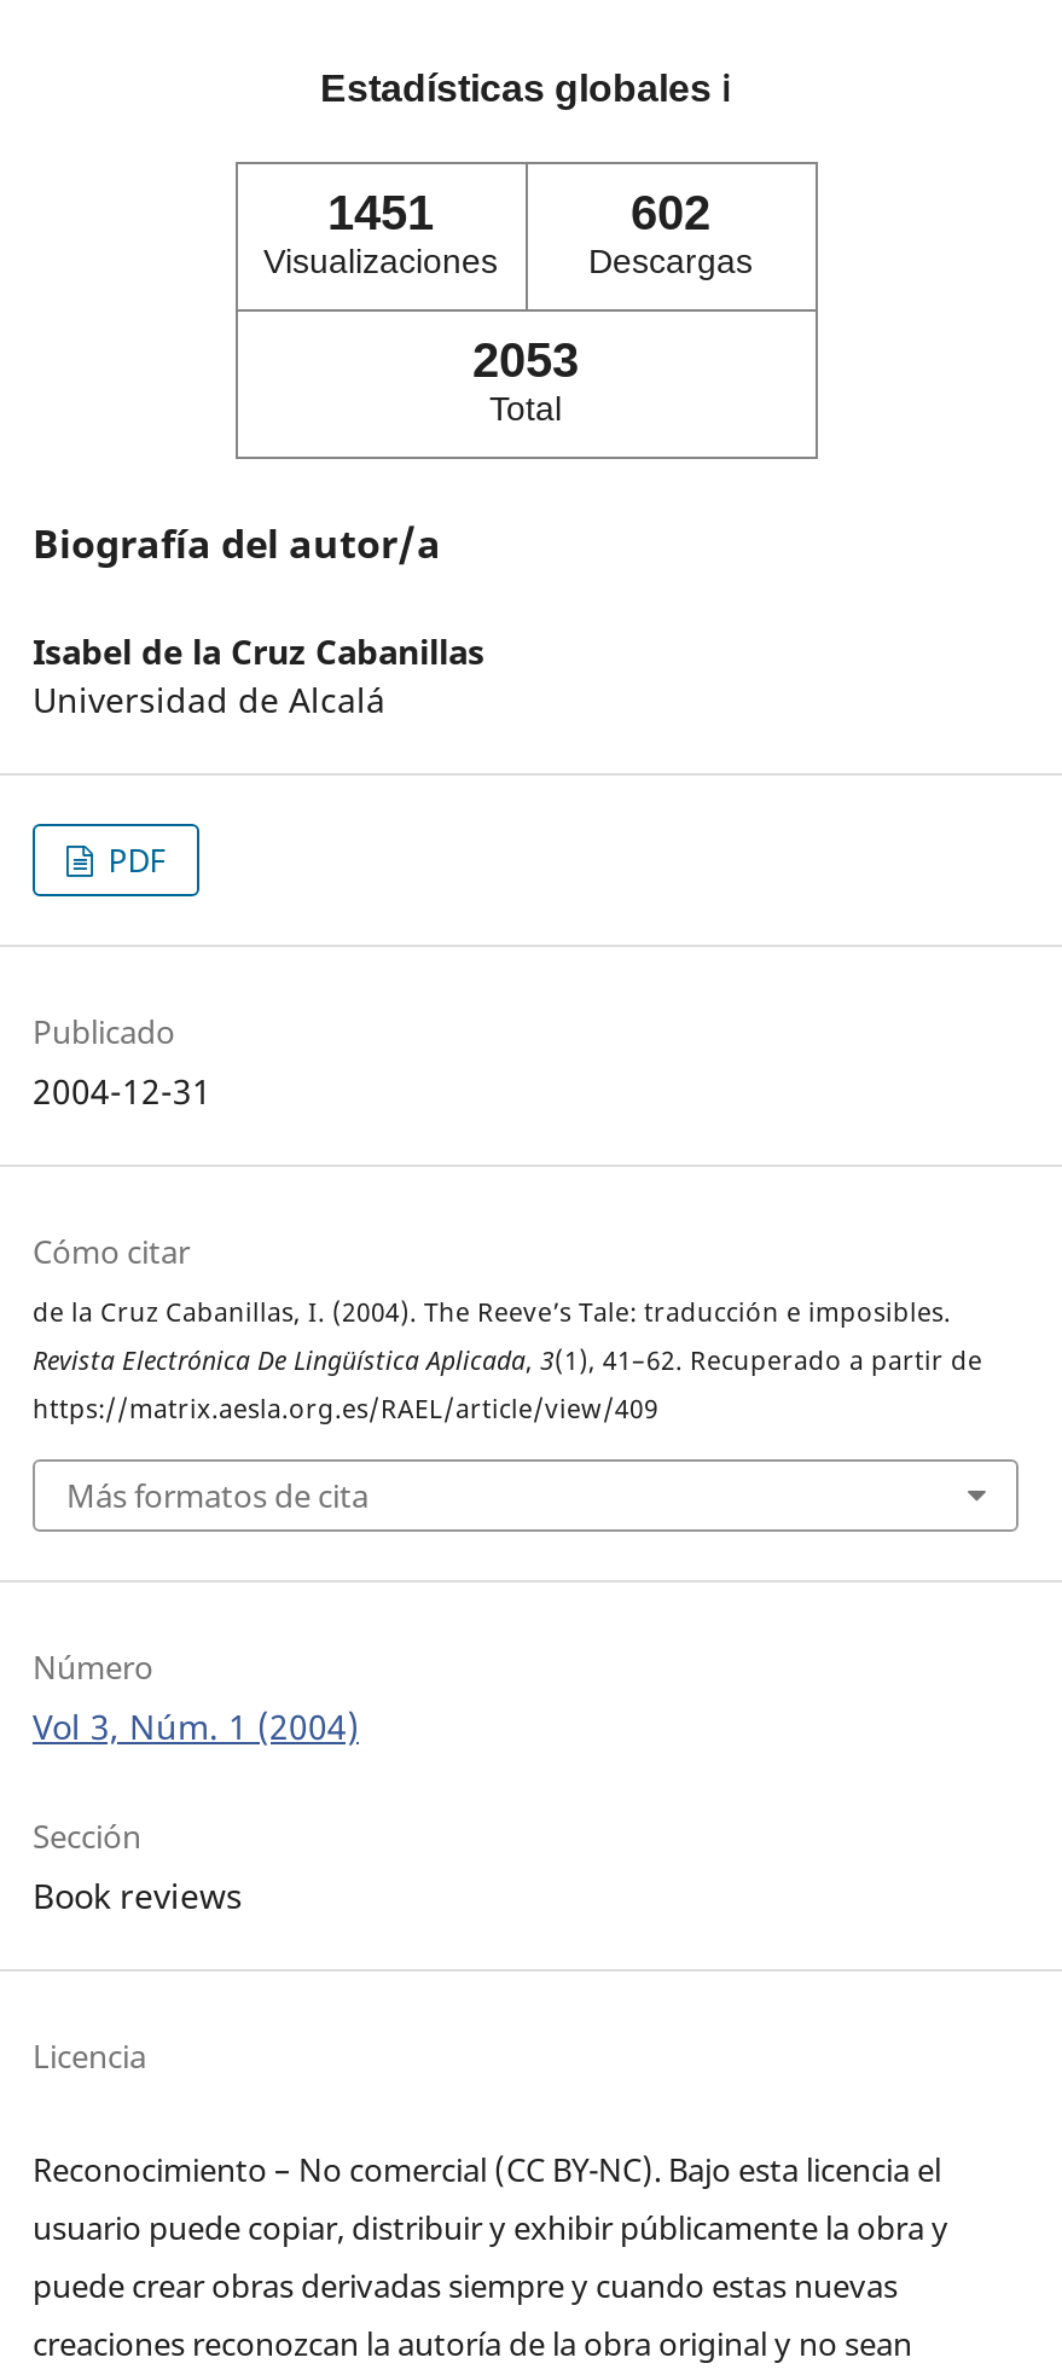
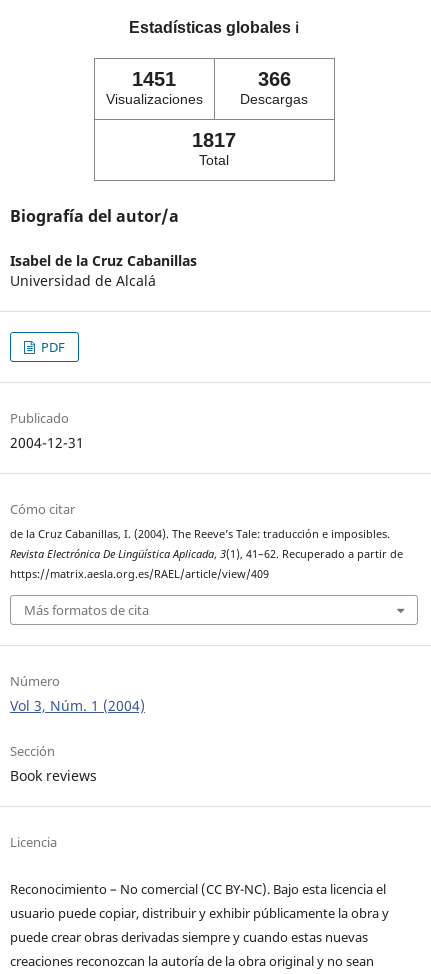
[631,186,710,239] 602 -> [257,68,290,90] 366
[472,334,579,387] 2053 -> [192,129,236,151] 1817

